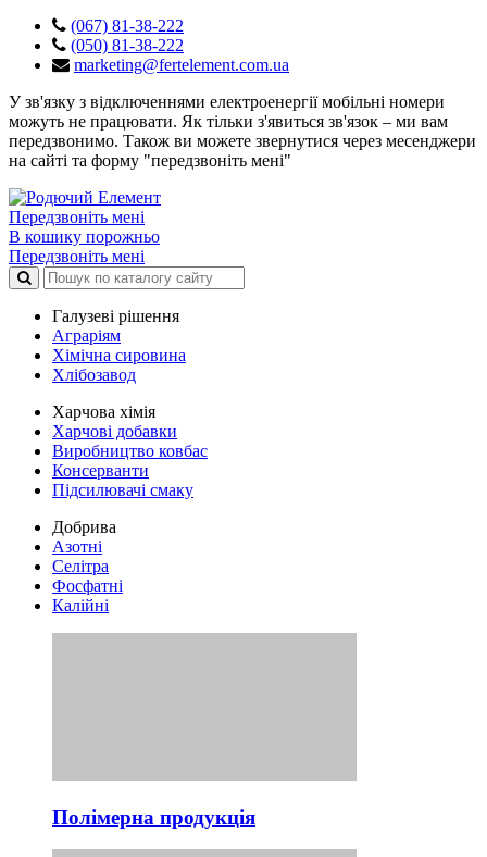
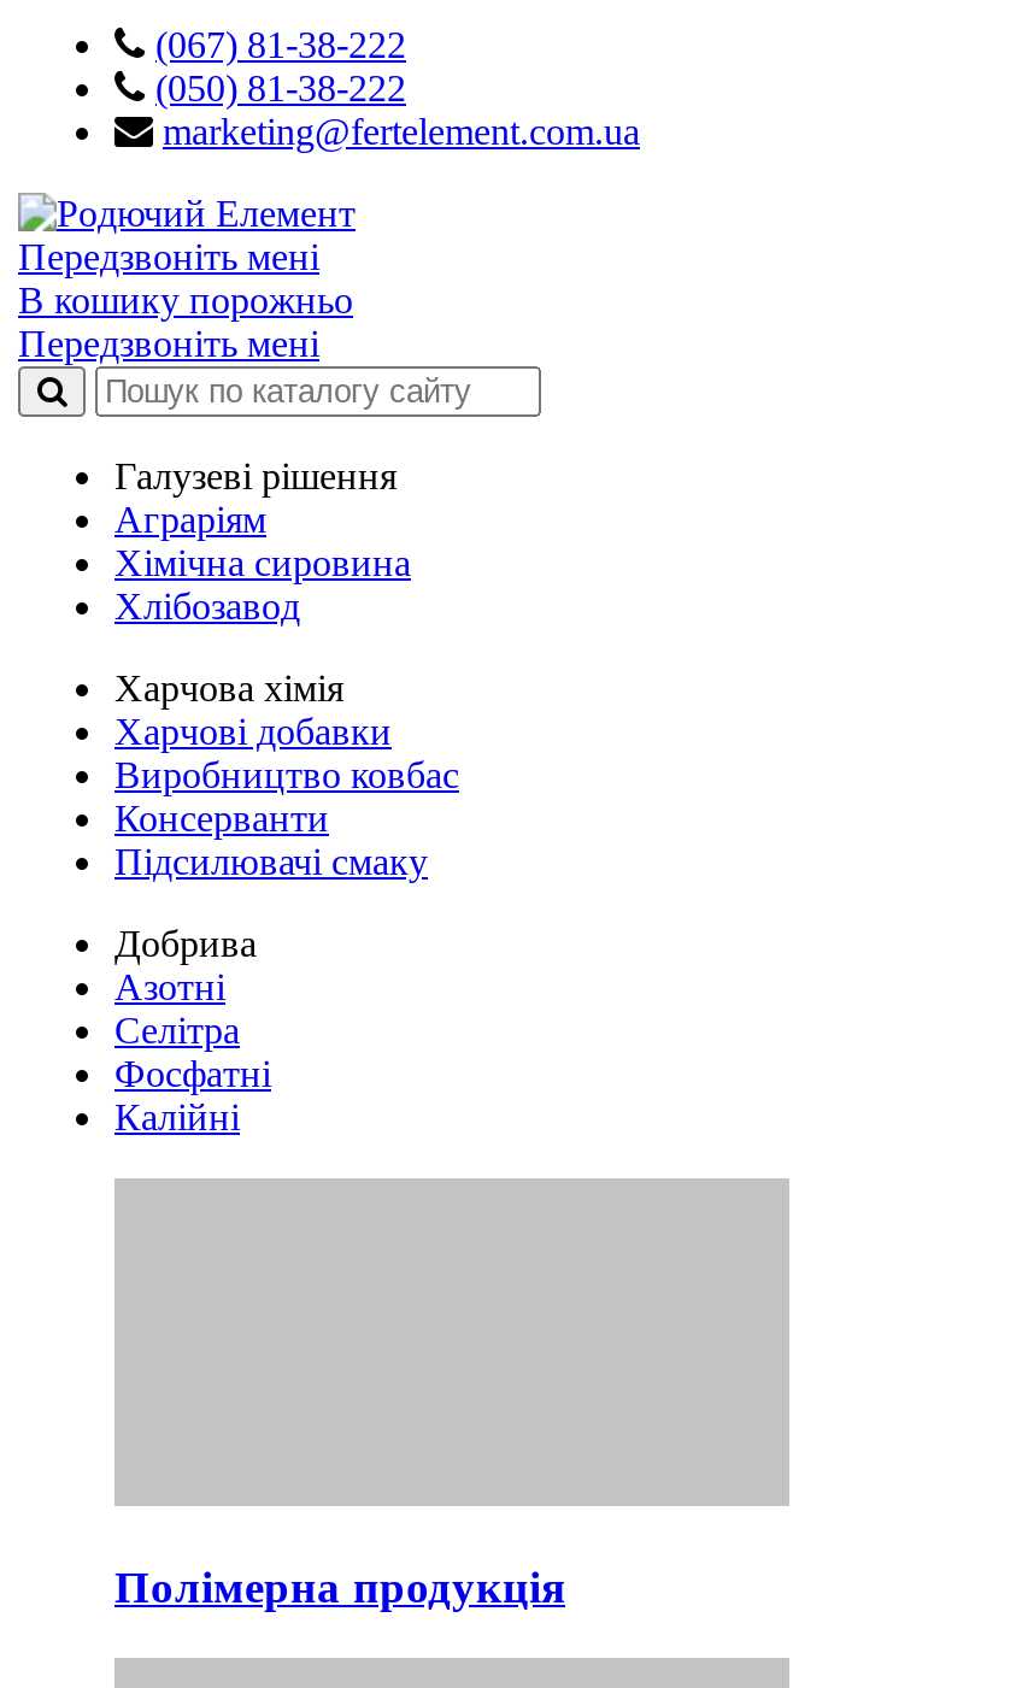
[9,92,476,170] У зв'язку з відключеннями електроенергії мобільні номери | можуть не працювати. Як тільки з'явиться зв'язок – ми вам | передзвонимо. Також ви можете звернутися через месенджери | на сайті та форму "передзвоніть мені" -> none

